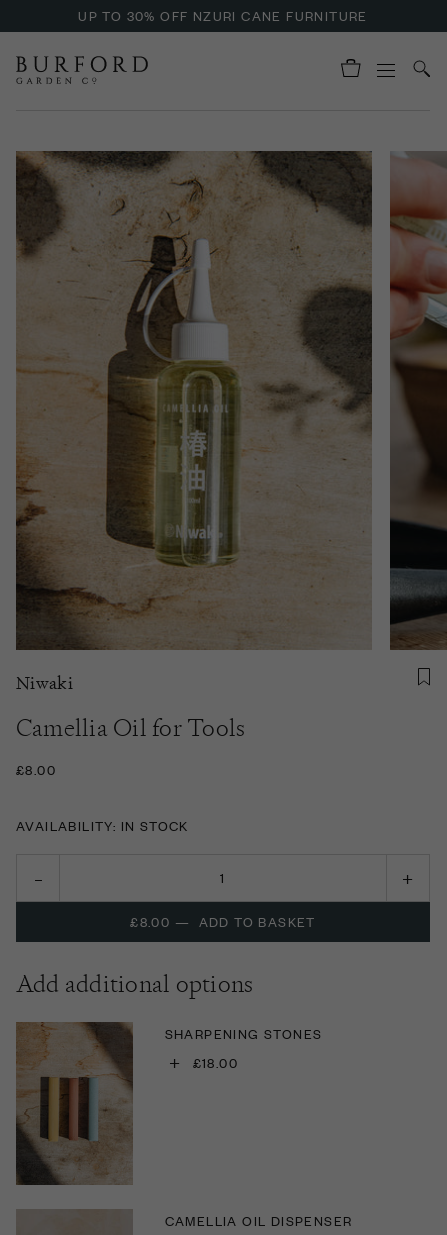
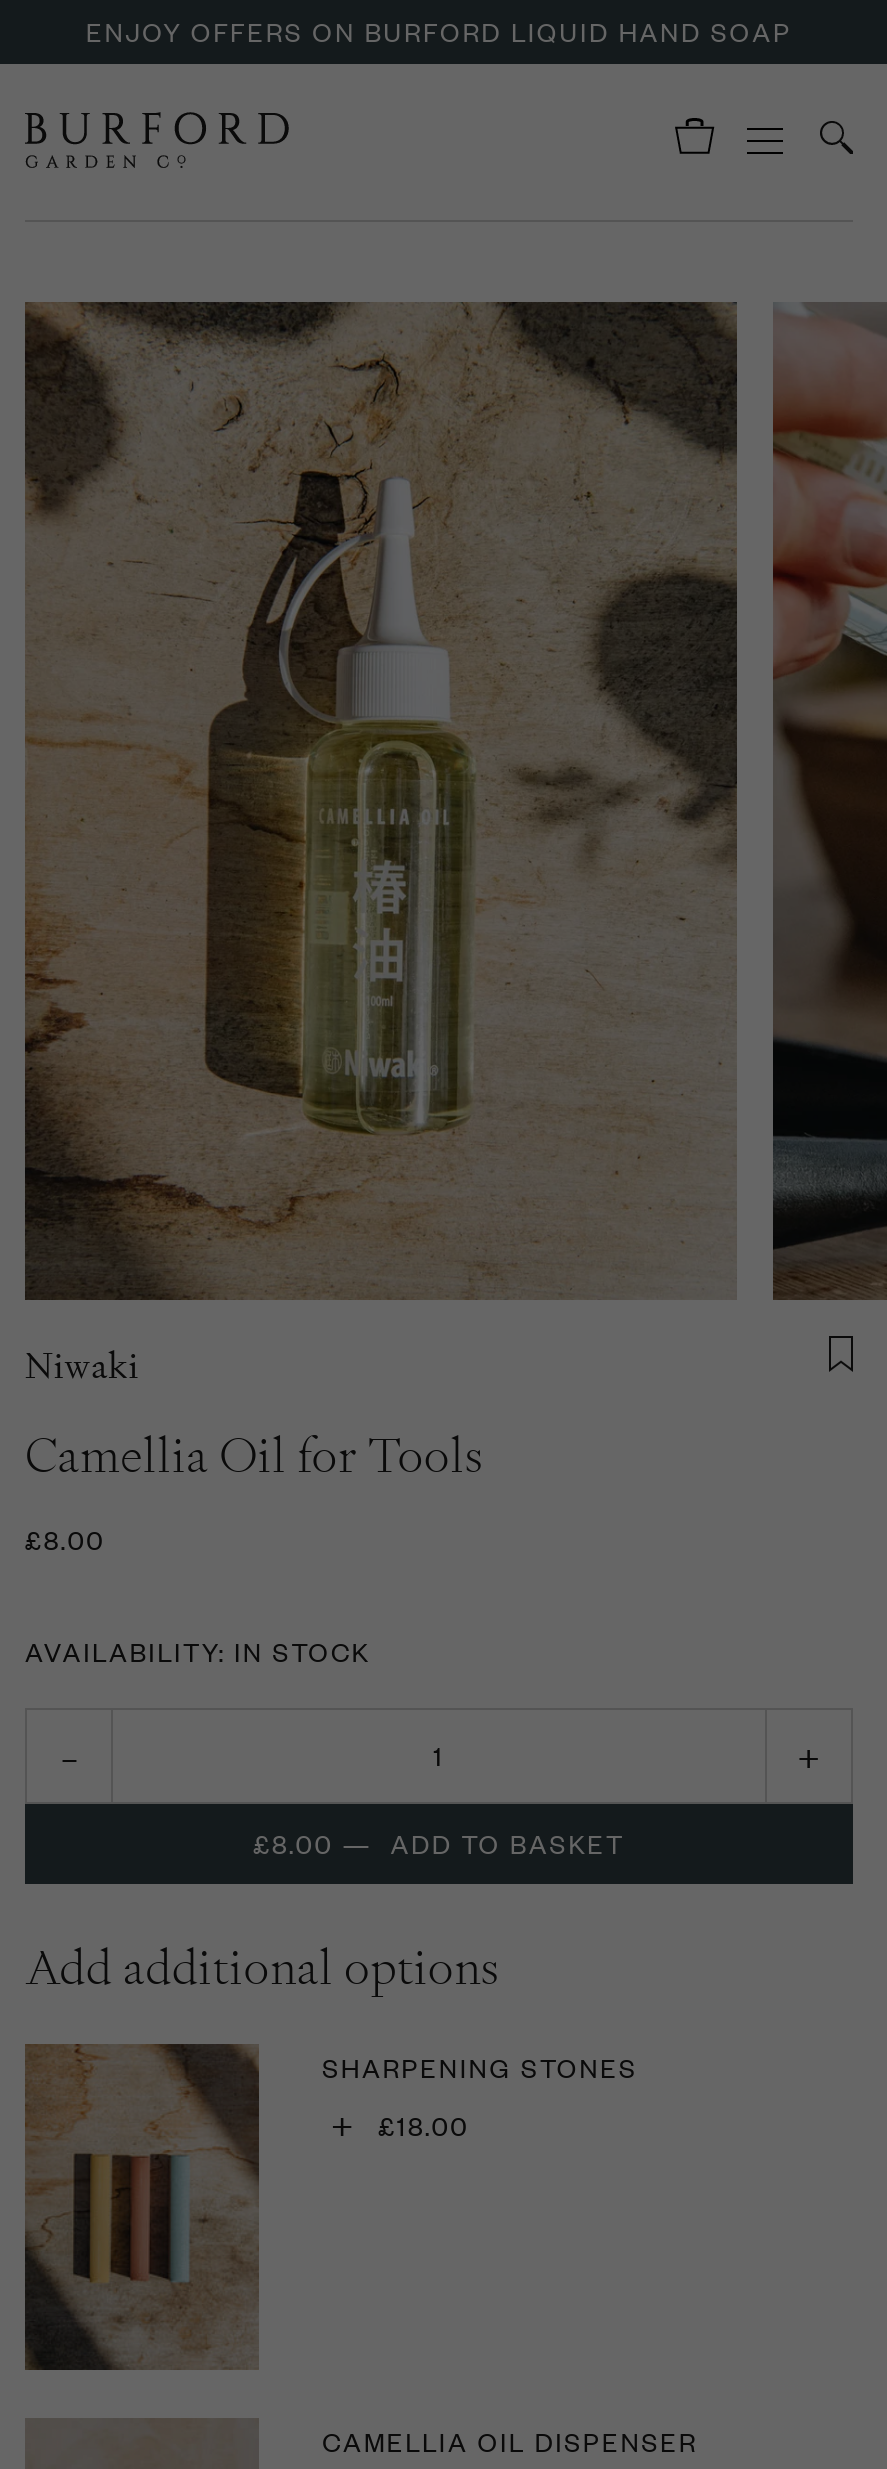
[78,6,368,25] UP TO 30% OFF NZURI CANE FURNITURE -> [86,12,792,50] ENJOY OFFERS ON BURFORD LIQUID HAND SOAP

